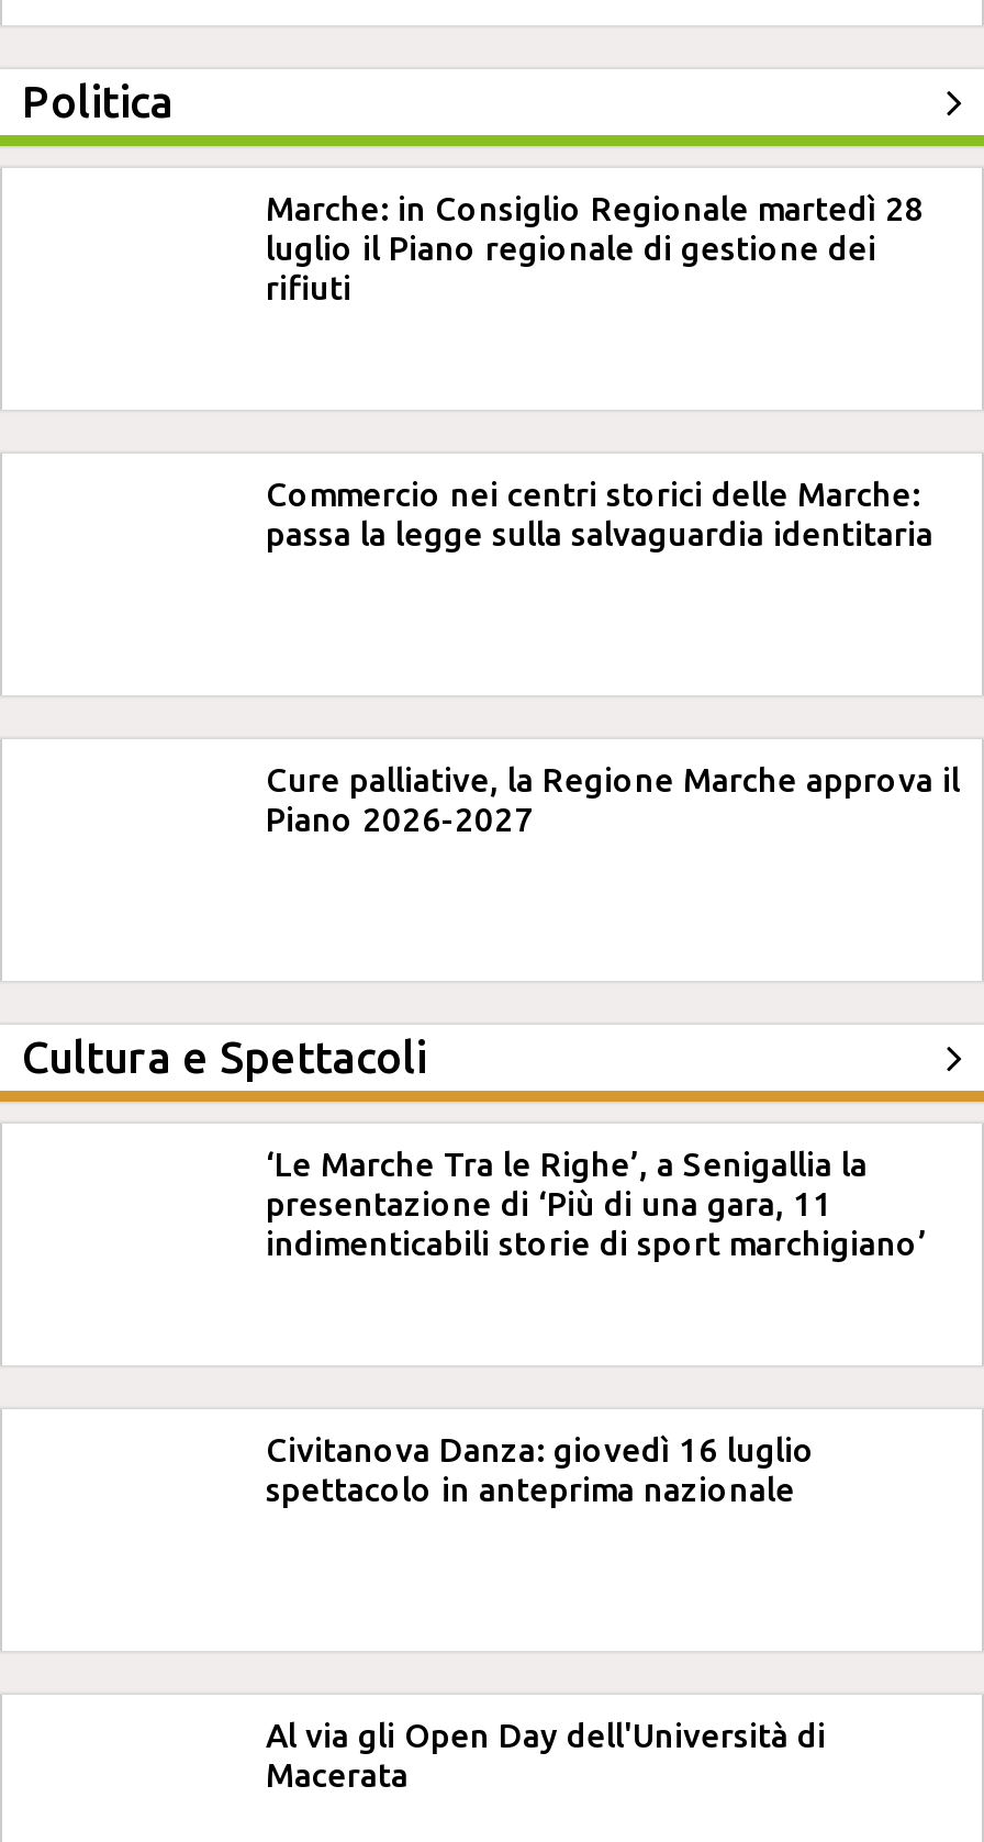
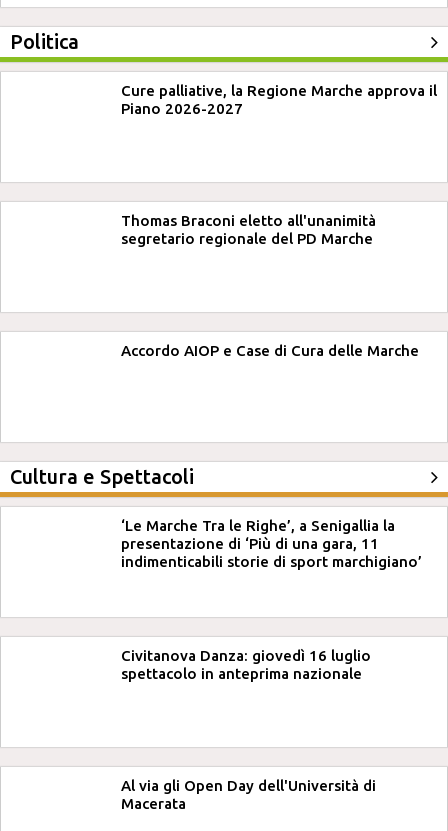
[266,190,925,306] Marche: in Consiglio Regionale martedì 28 | luglio il Piano regionale di gestione dei | rifiuti -> none
[266,476,933,552] Commercio nei centri storici delle Marche: | passa la legge sulla salvaguardia identitaria -> none
moved [266,761,960,838] -> [121,82,437,117]: Cure palliative, la Regione Marche approva il | Piano 2026-2027
none -> [121,212,376,247] Thomas Braconi eletto all'unanimità | segretario regionale del PD Marche
none -> [121,342,419,359] Accordo AIOP e Case di Cura delle Marche

